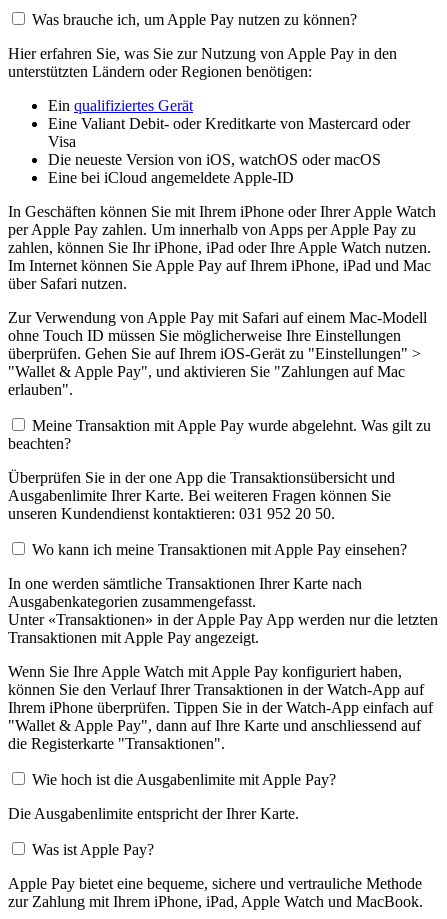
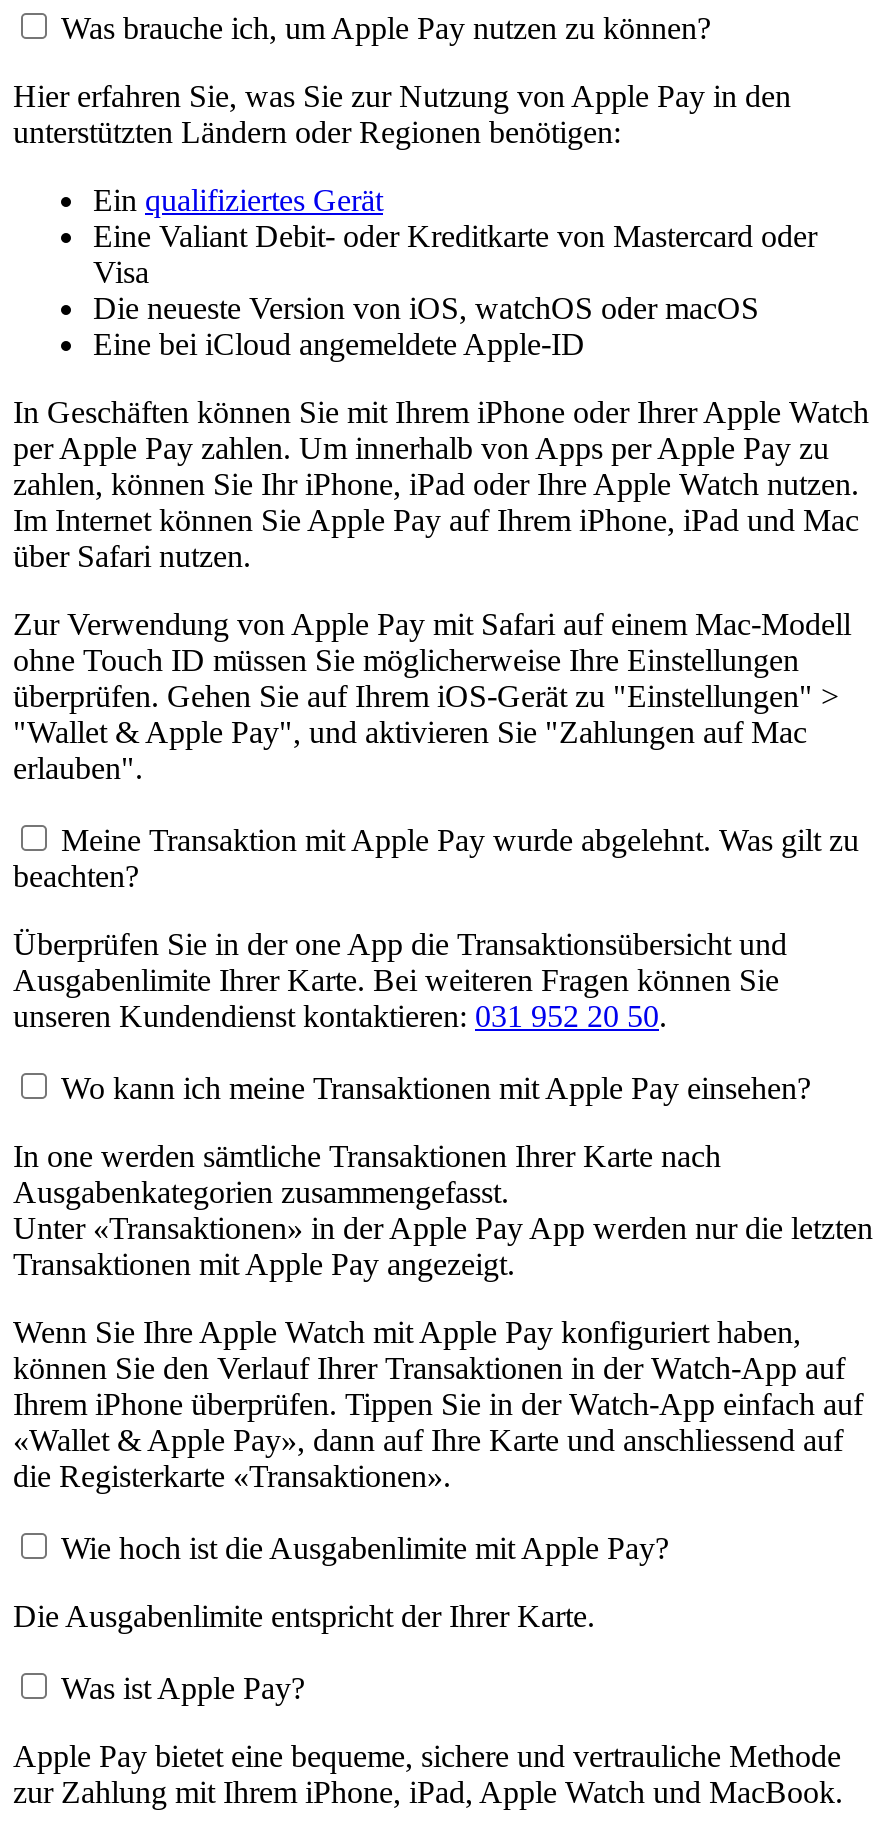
[8,717,421,734] "Wallet & Apple Pay", dann auf Ihre Karte und anschliessend auf -> [13,1422,843,1456] «Wallet & Apple Pay», dann auf Ihre Karte und anschliessend auf
[8,735,225,752] die Registerkarte "Transaktionen". -> [13,1458,451,1492] die Registerkarte «Transaktionen».

